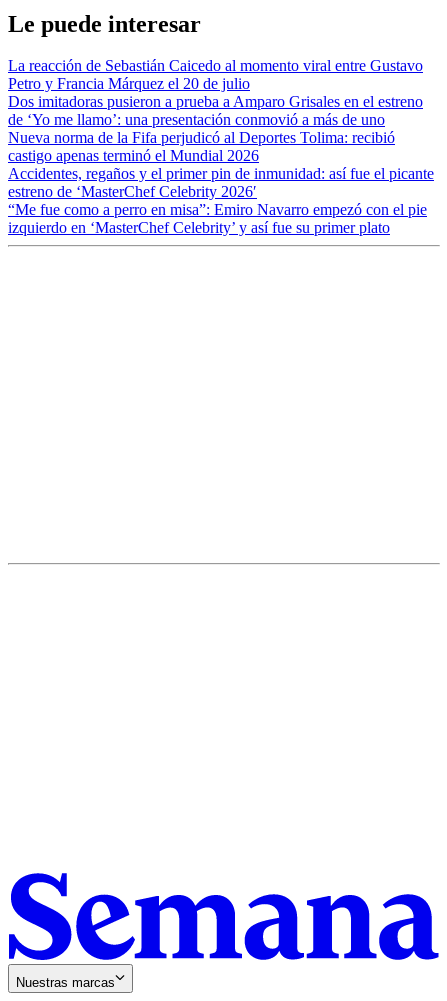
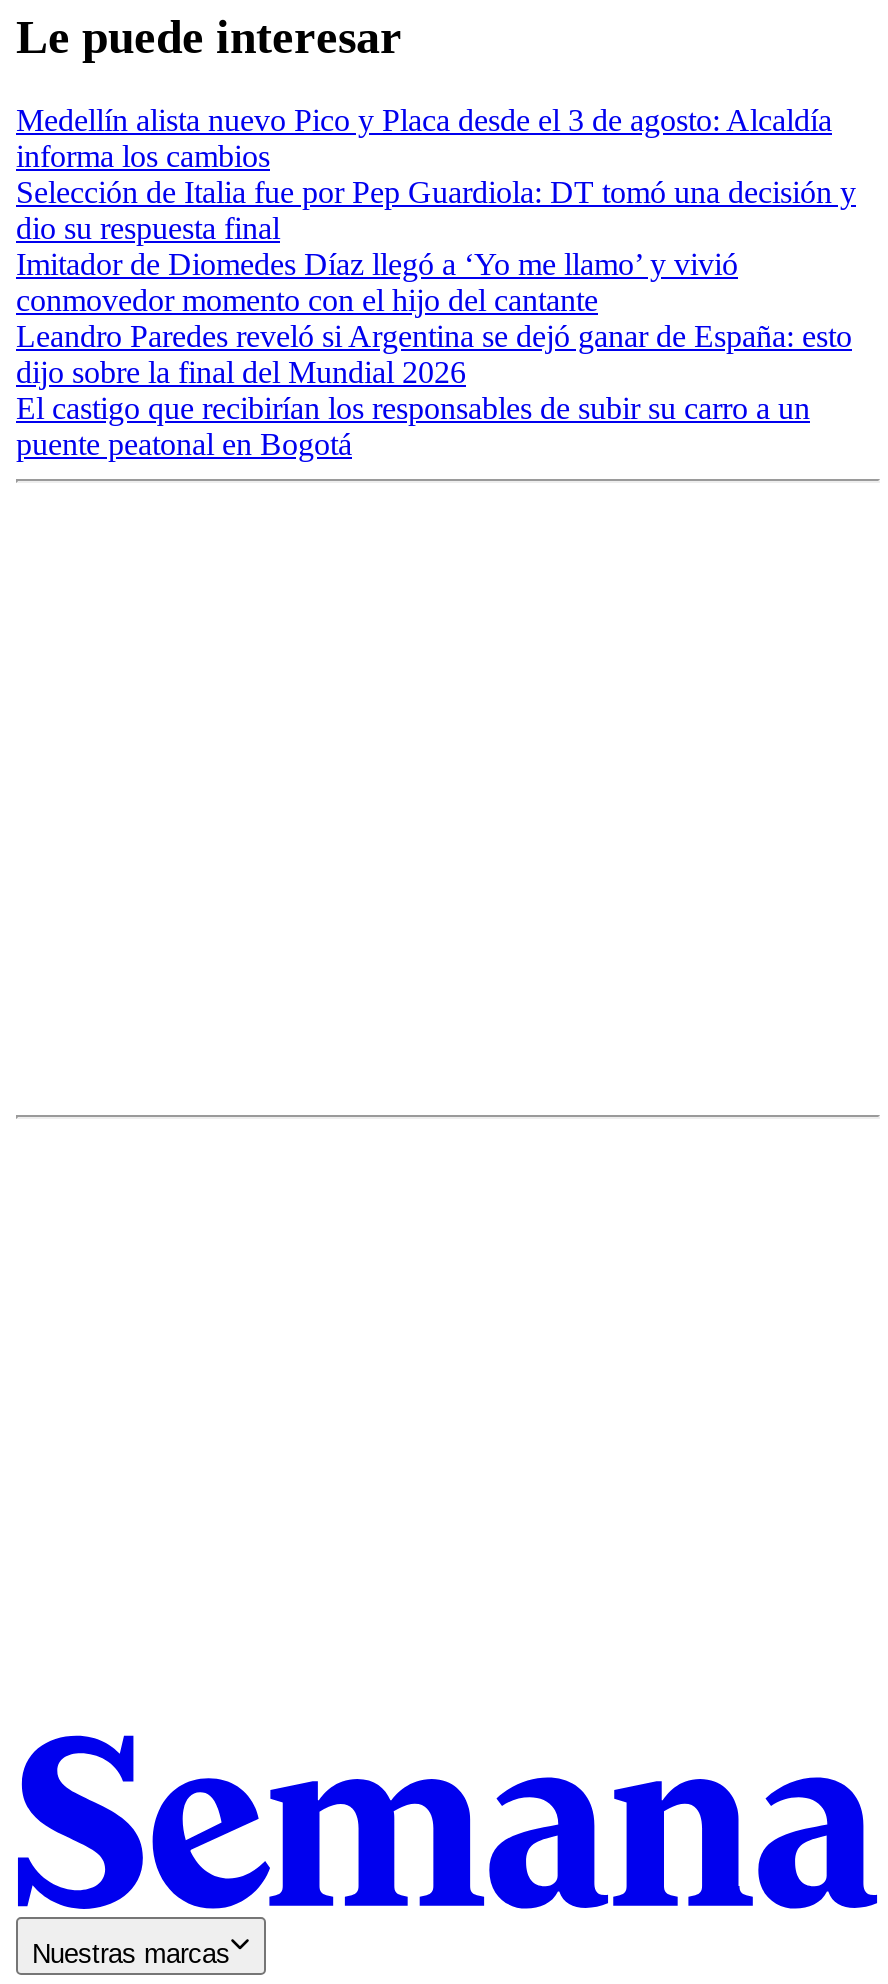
[8,57,434,236] La reacción de Sebastián Caicedo al momento viral entre Gustavo | Petro y Francia Márquez el 20 de julio | Dos imitadoras pusieron a prueba a Amparo Grisales en el estreno | de ‘Yo me llamo’: una presentación conmovió a más de uno | Nueva norma de la Fifa perjudicó al Deportes Tolima: recibió | castigo apenas terminó el Mundial 2026 | Accidentes, regaños y el primer pin de inmunidad: así fue el picante | estreno de ‘MasterChef Celebrity 2026′ | “Me fue como a perro en misa”: Emiro Navarro empezó con el pie | izquierdo en ‘MasterChef Celebrity’ y así fue su primer plato -> [16,104,856,462] Medellín alista nuevo Pico y Placa desde el 3 de agosto: Alcaldía | informa los cambios | Selección de Italia fue por Pep Guardiola: DT tomó una decisión y | dio su respuesta final | Imitador de Diomedes Díaz llegó a ‘Yo me llamo’ y vivió | conmovedor momento con el hijo del cantante | Leandro Paredes reveló si Argentina se dejó ganar de España: esto | dijo sobre la final del Mundial 2026 | El castigo que recibirían los responsables de subir su carro a un | puente peatonal en Bogotá

